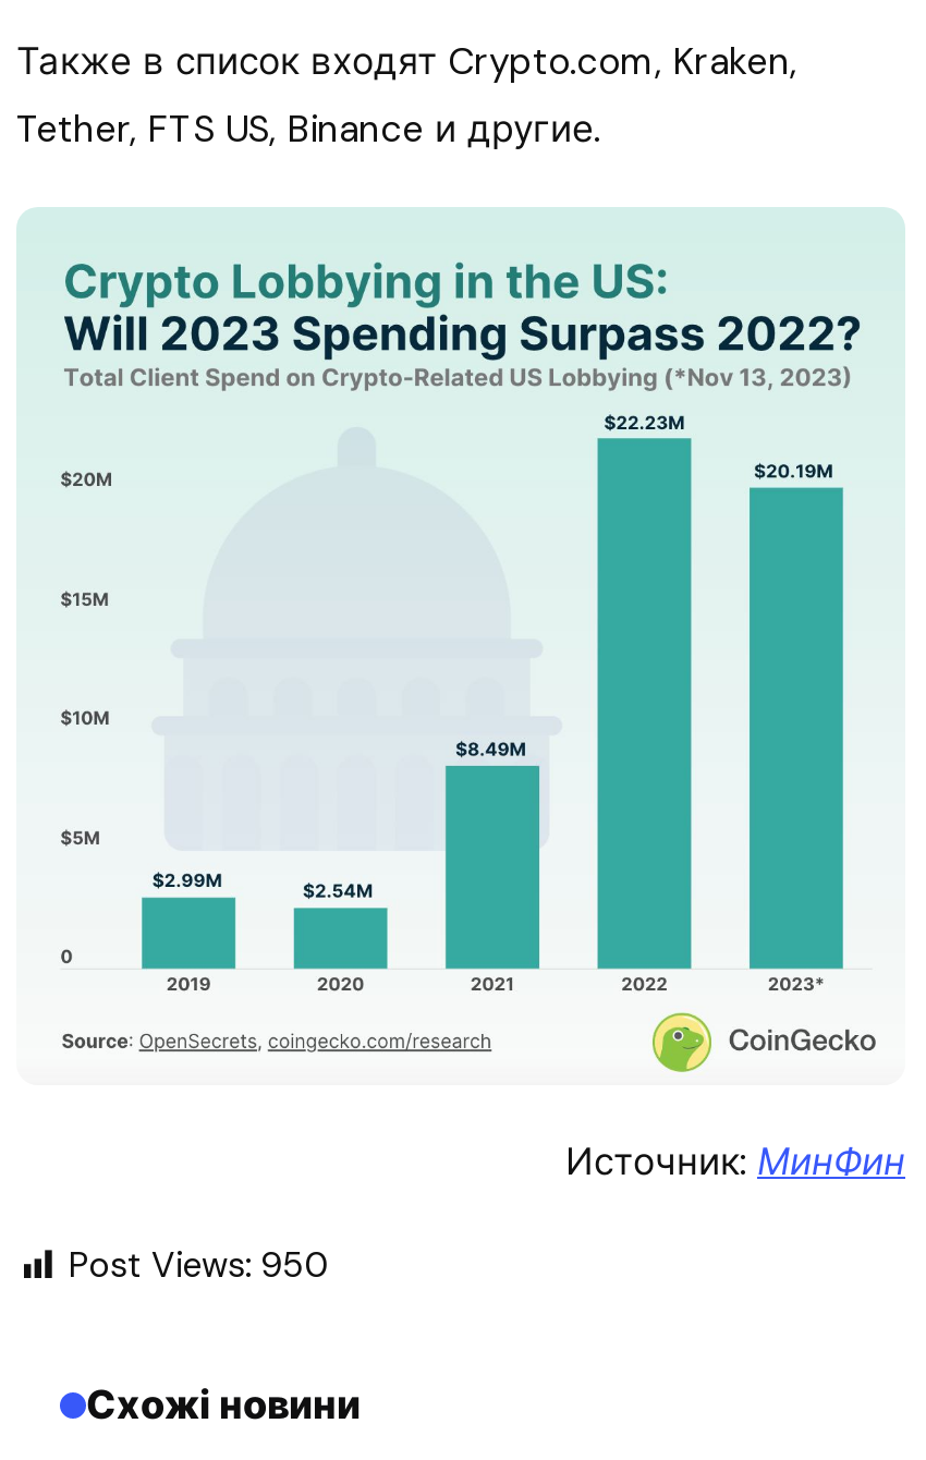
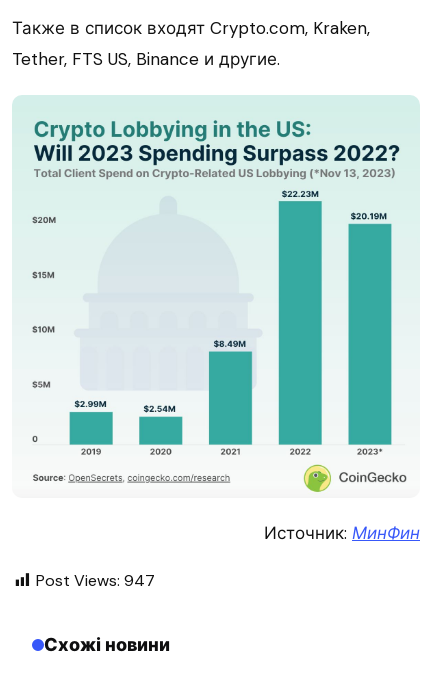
[69,1241,328,1287] Post Views: 950 -> [36,570,155,591] Post Views: 947

